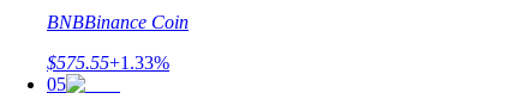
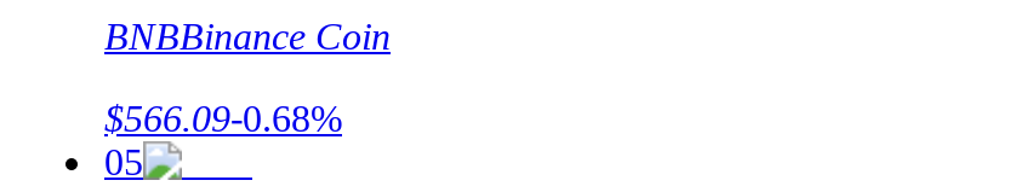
[47,52,169,72] $575.55+ 1.33% -> [104,97,342,138] $566.09-0.68%

